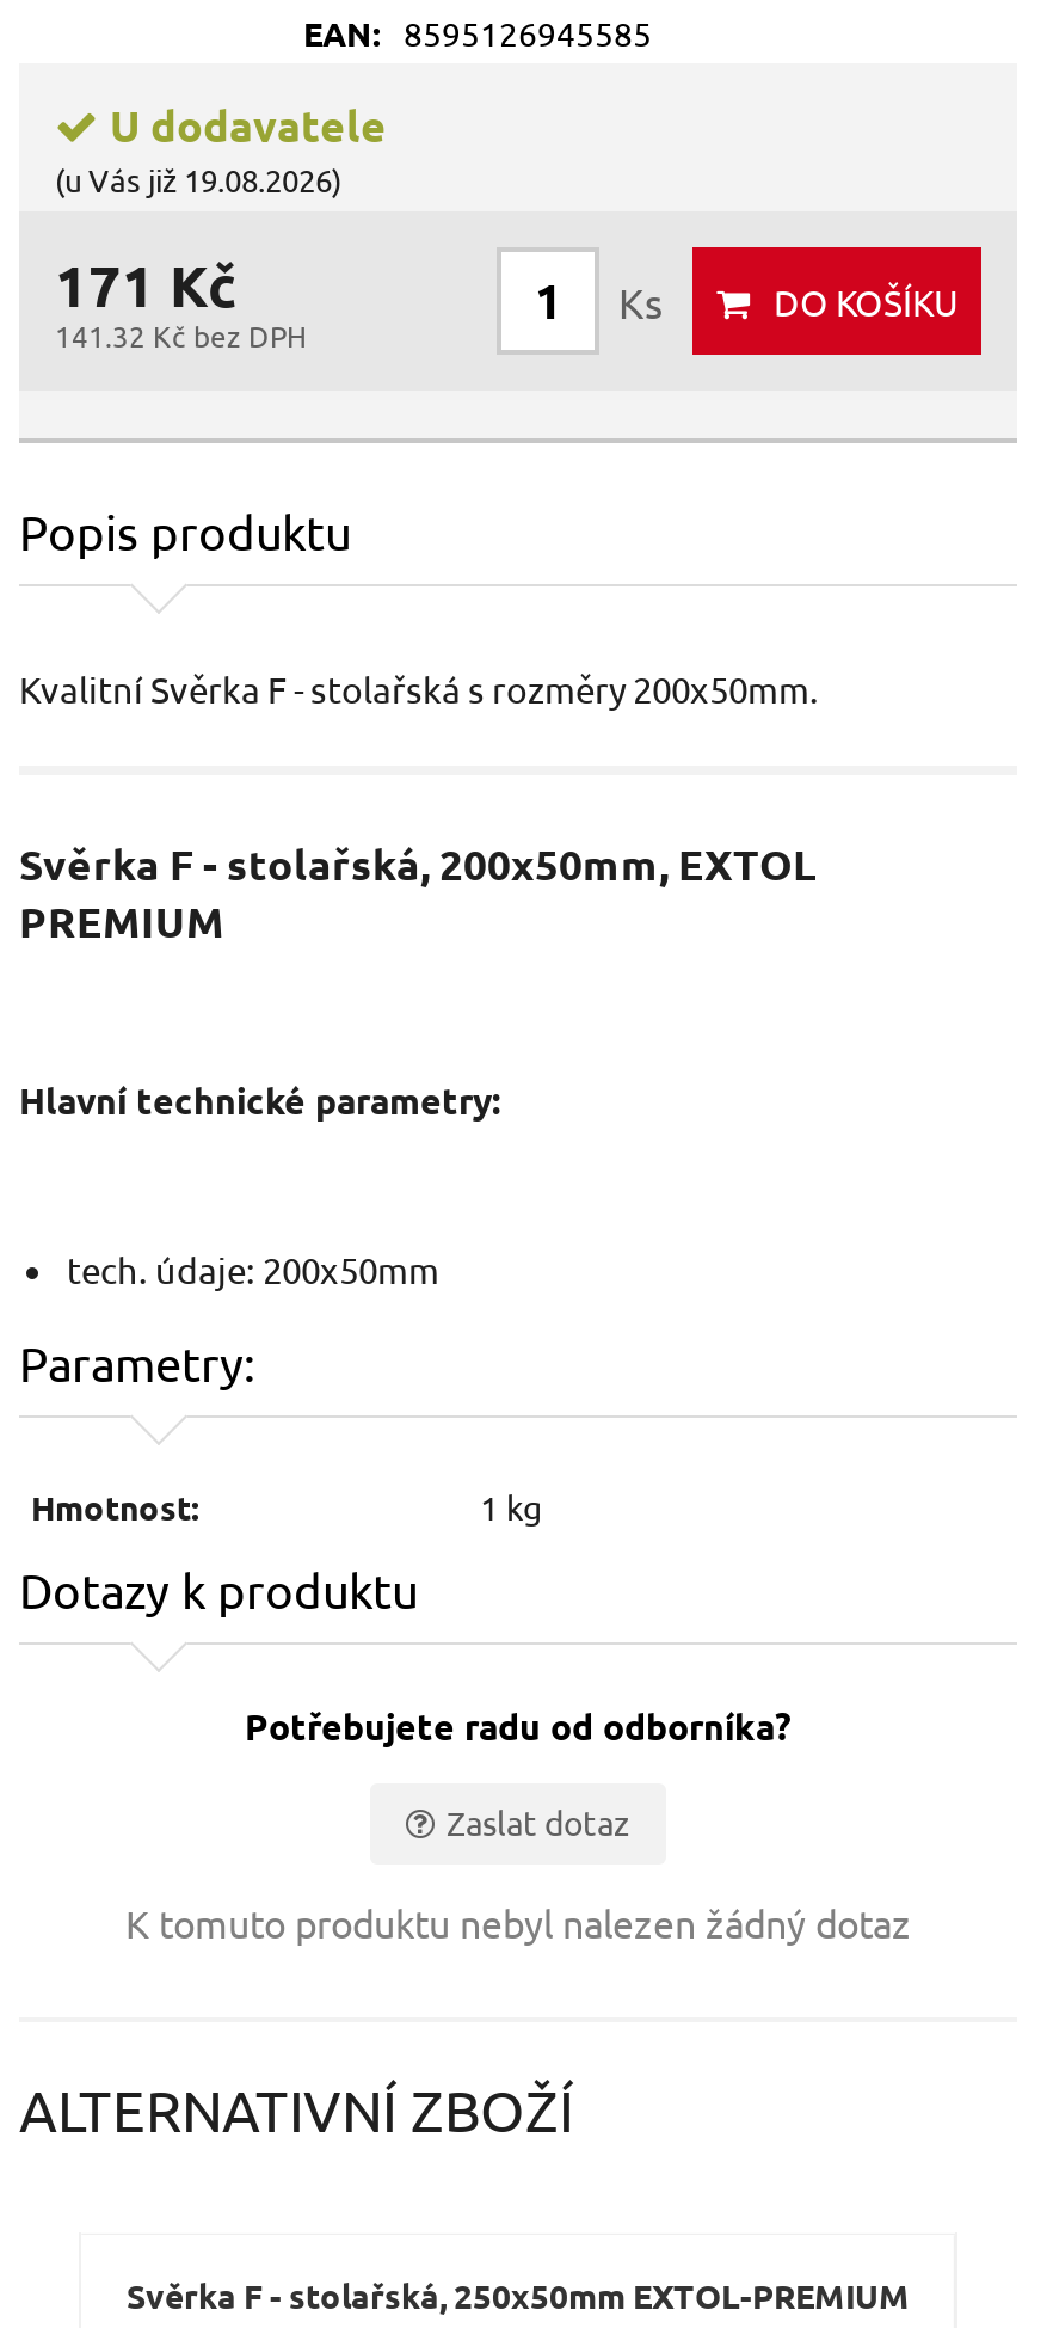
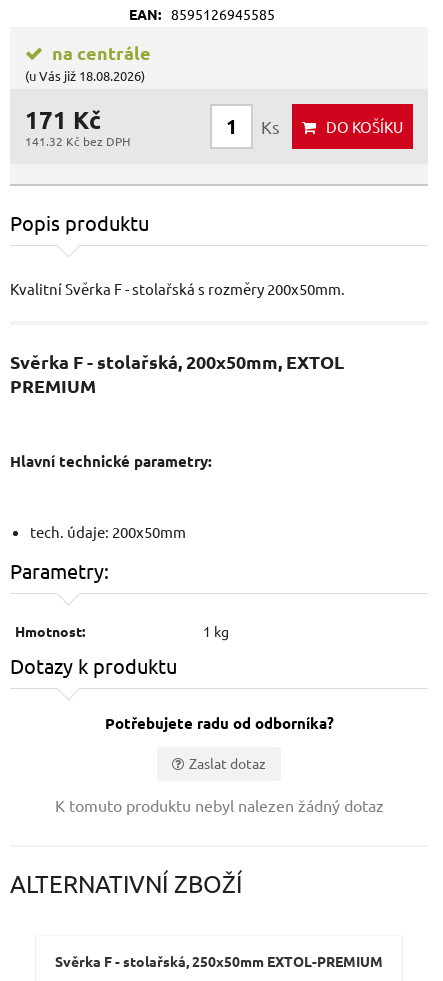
[55,97,387,200] U dodavatele | (u Vás již 19.08.2026) -> [25,41,151,84] na centrále | (u Vás již 18.08.2026)

